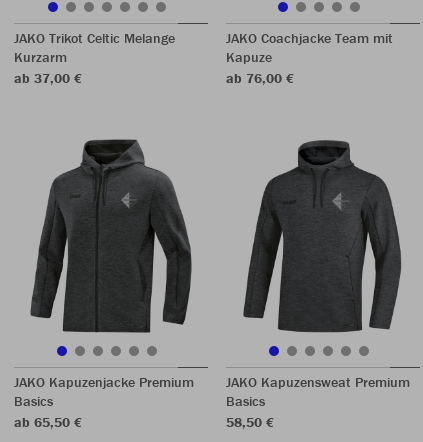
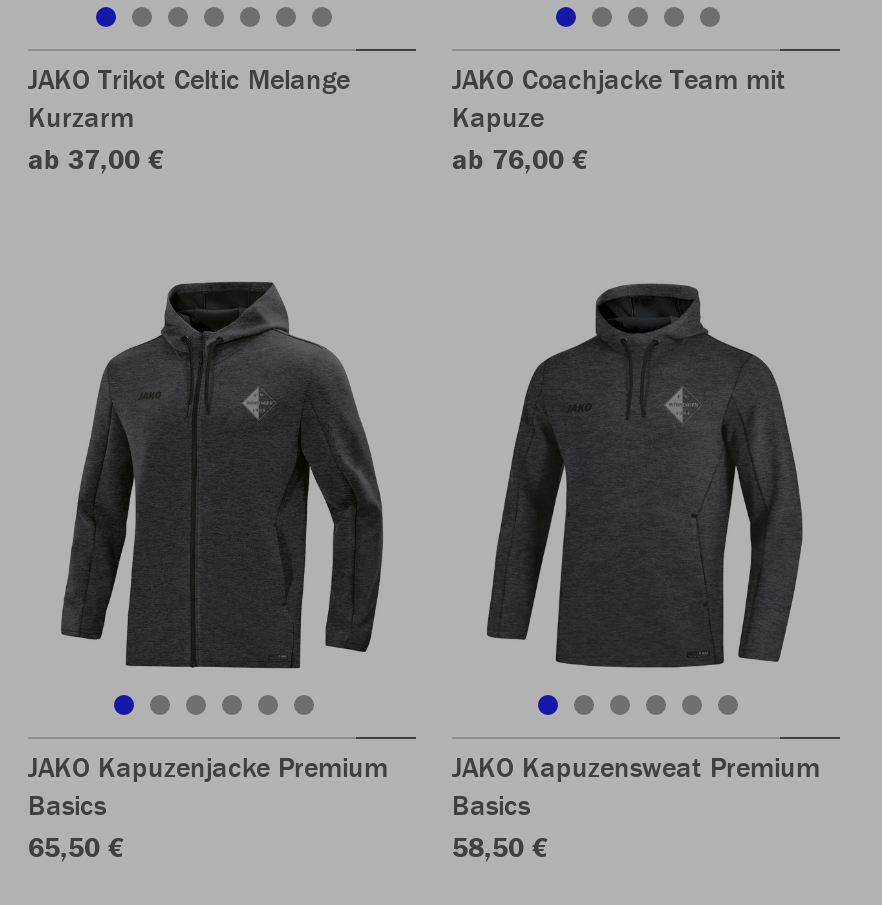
[14,413,82,431] ab 65,50 € -> [28,829,124,865] 65,50 €

